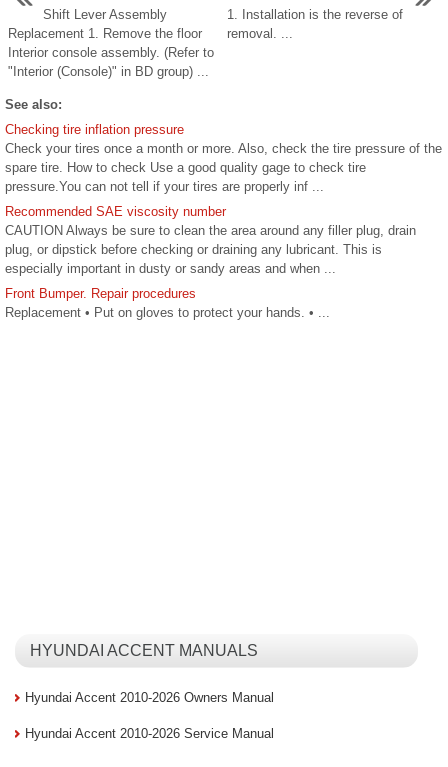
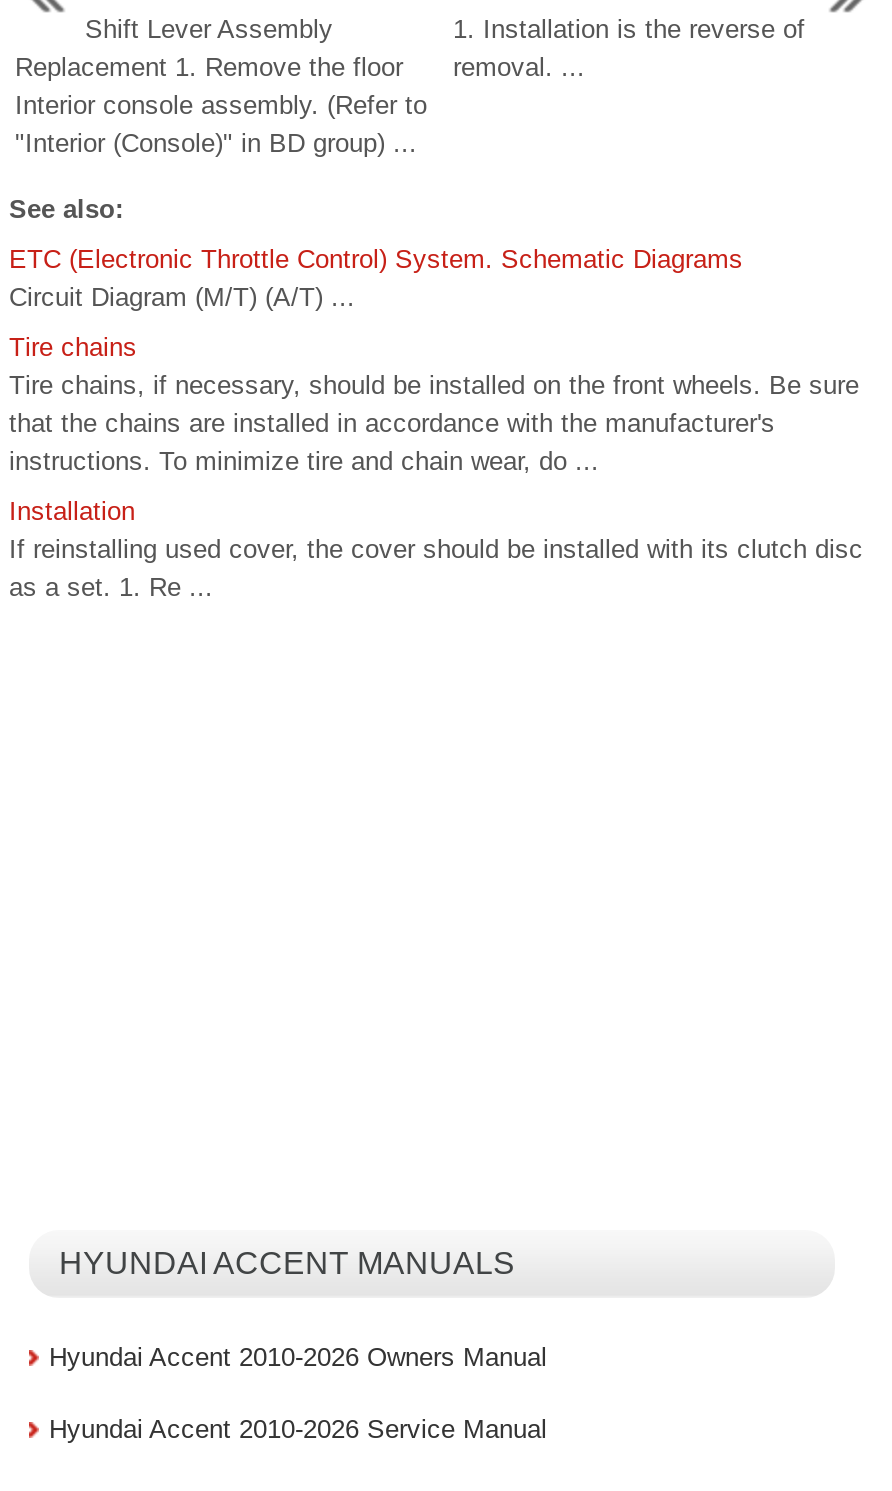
[5,122,442,194] Checking tire inflation pressure | Check your tires once a month or more. Also, check the tire pressure of the | spare tire. How to check Use a good quality gage to check tire | pressure.You can not tell if your tires are properly inf ... -> [9,244,743,312] ETC (Electronic Throttle Control) System. Schematic Diagrams | Circuit Diagram (M/T) (A/T) ...
[5,204,416,276] Recommended SAE viscosity number | CAUTION Always be sure to clean the area around any filler plug, drain | plug, or dipstick before checking or draining any lubricant. This is | especially important in dusty or sandy areas and when ... -> [9,332,859,476] Tire chains | Tire chains, if necessary, should be installed on the front wheels. Be sure | that the chains are installed in accordance with the manufacturer's | instructions. To minimize tire and chain wear, do ...
[5,286,330,320] Front Bumper. Repair procedures | Replacement • Put on gloves to protect your hands. • ... -> [9,496,863,602] Installation | If reinstalling used cover, the cover should be installed with its clutch disc | as a set. 1. Re ...

